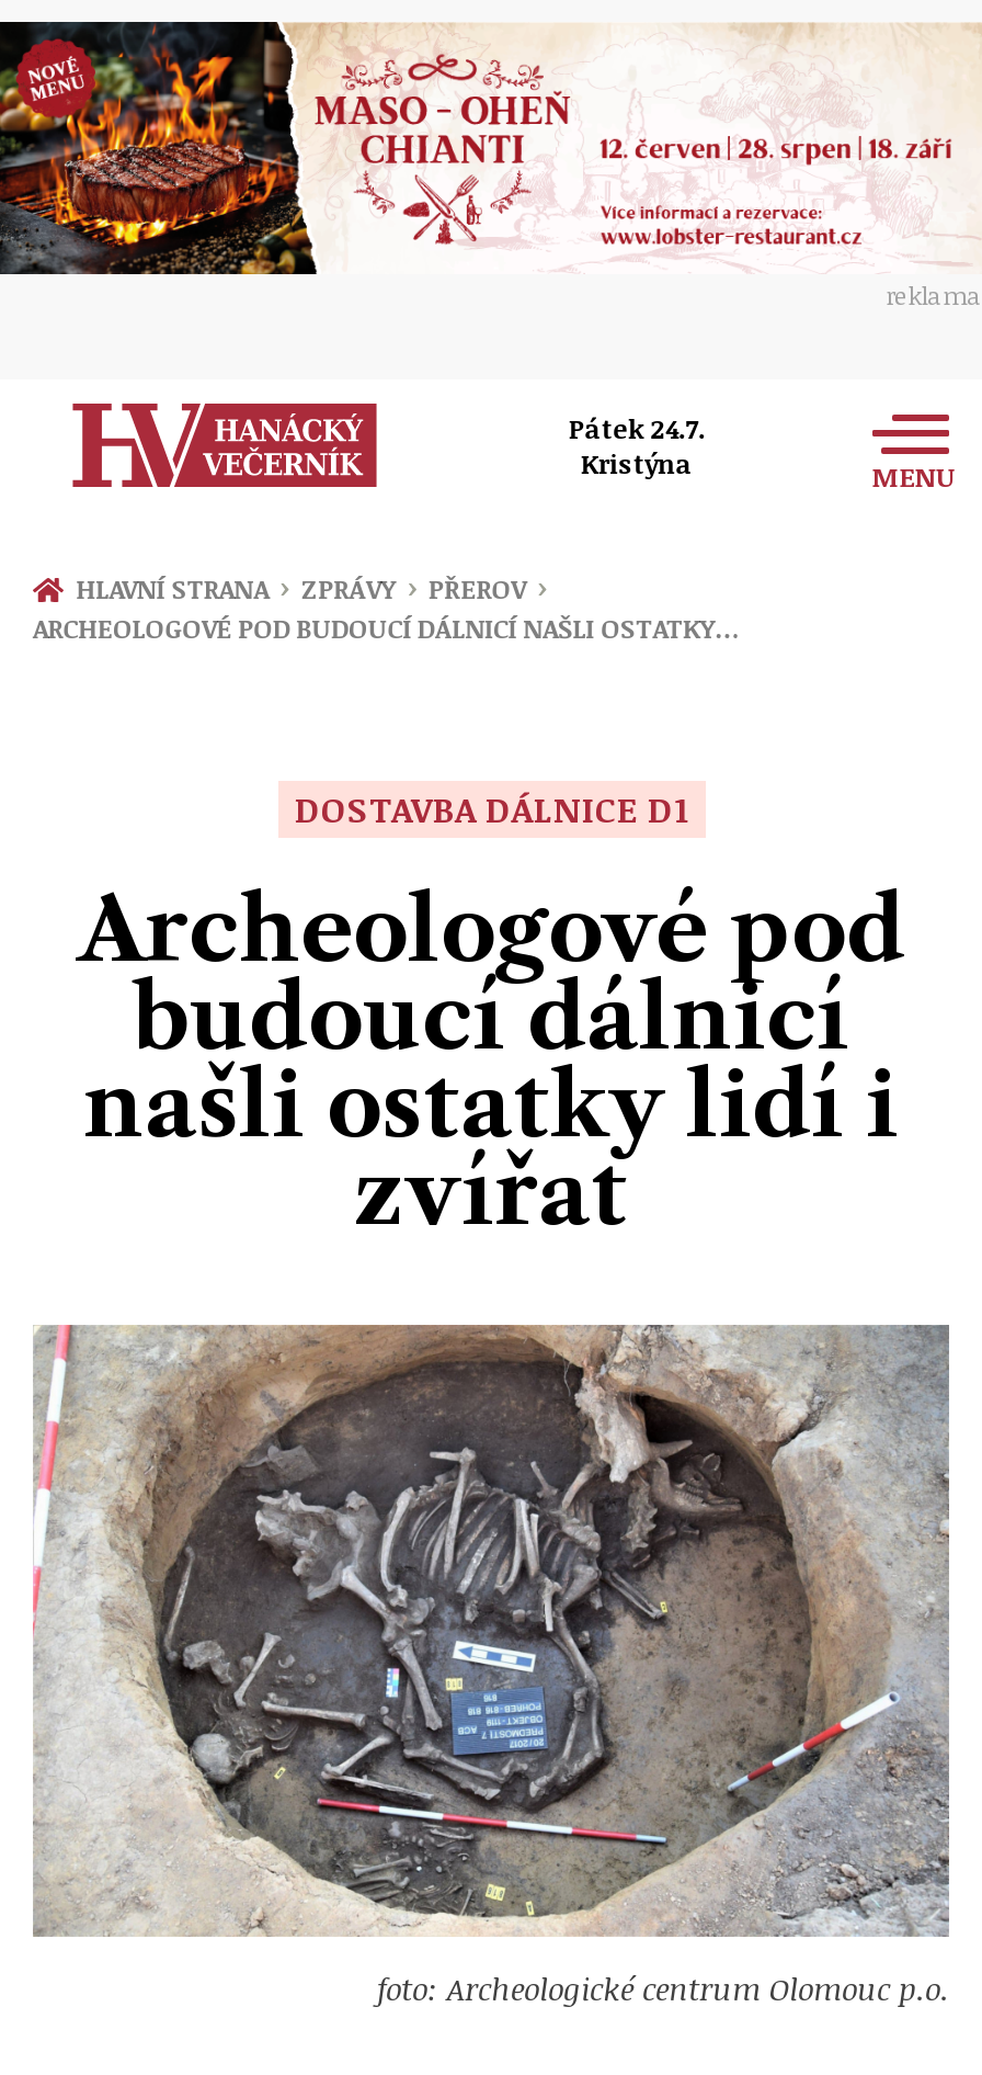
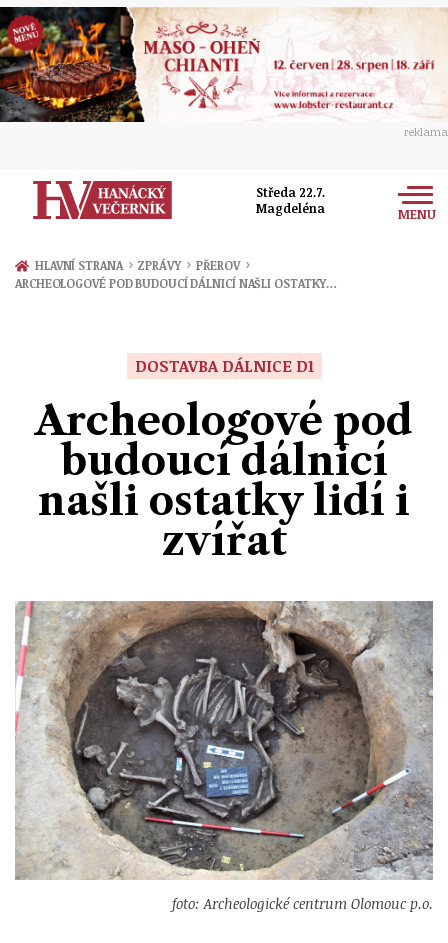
[569,411,705,481] Pátek 24.7. | Kristýna -> [256,184,325,216] Středa 22.7. | Magdeléna

